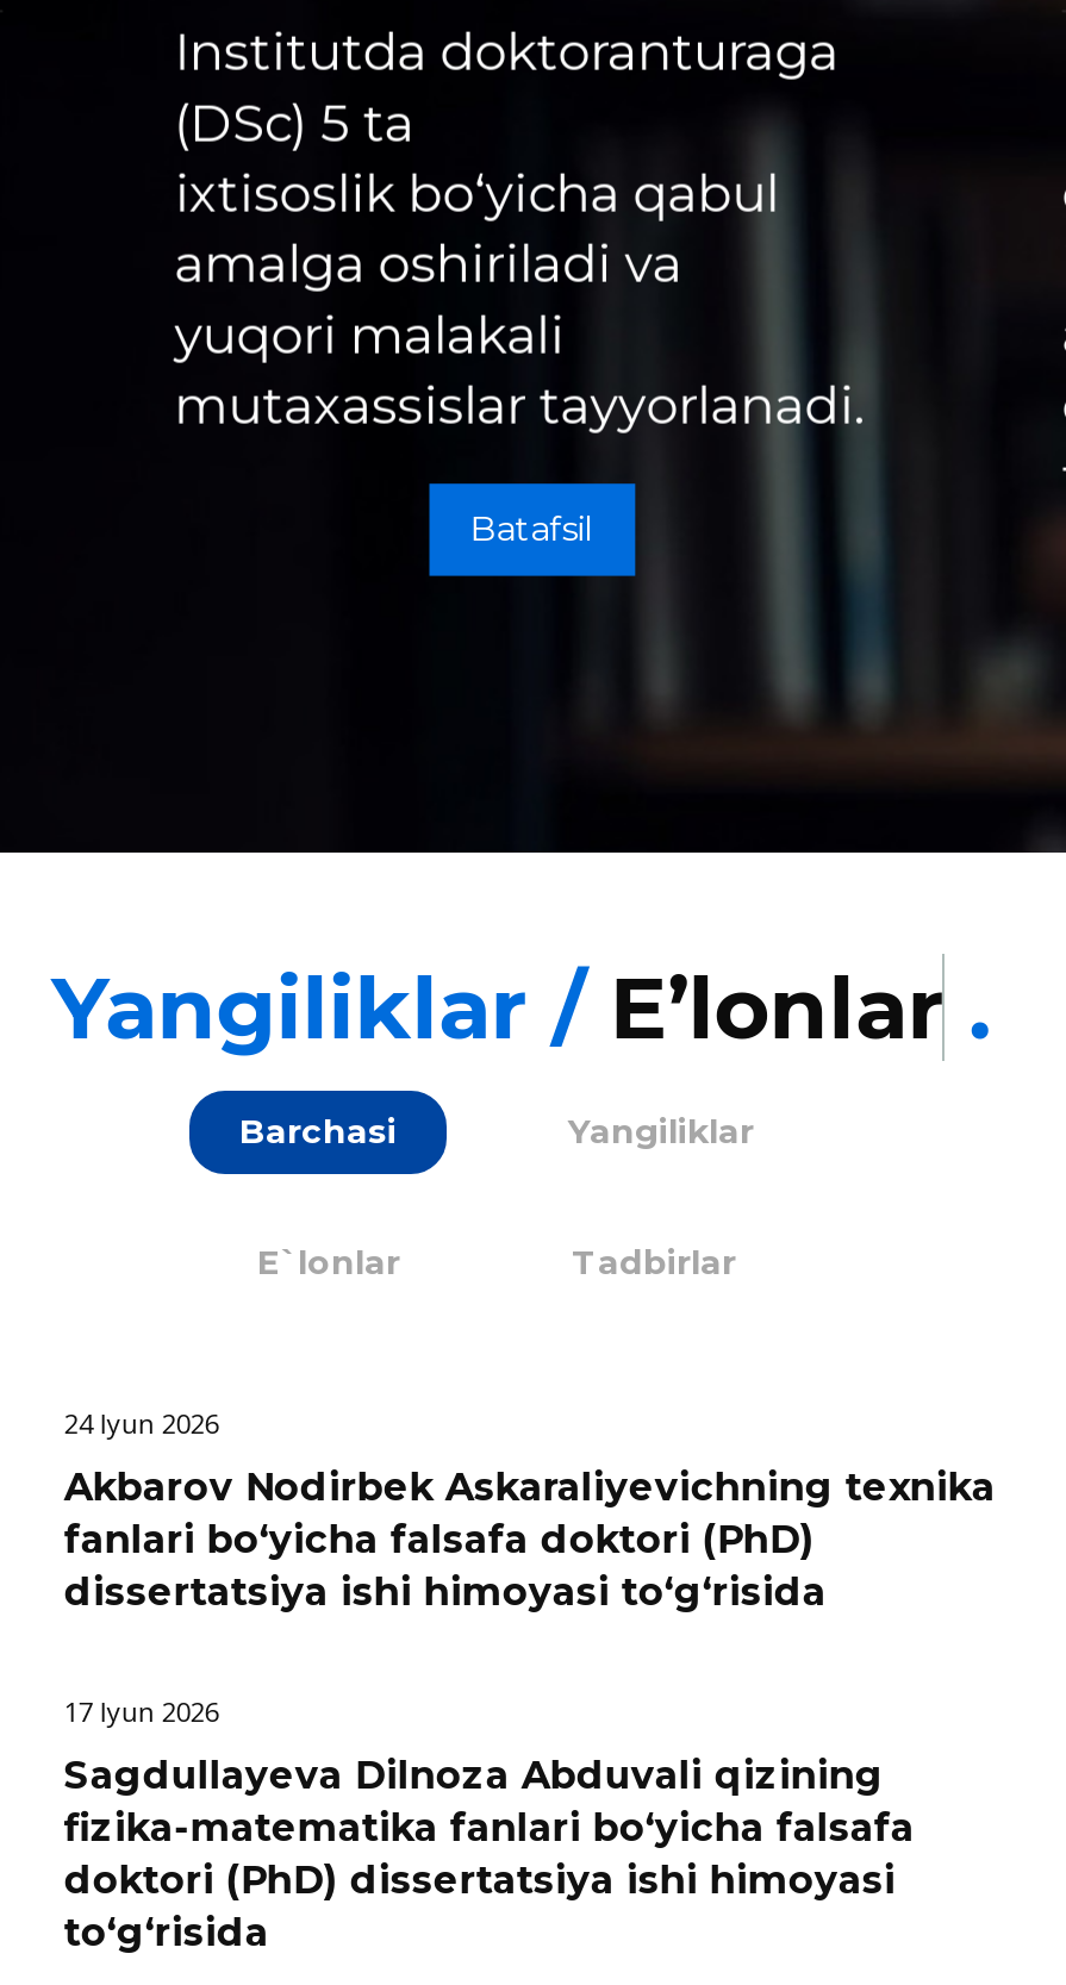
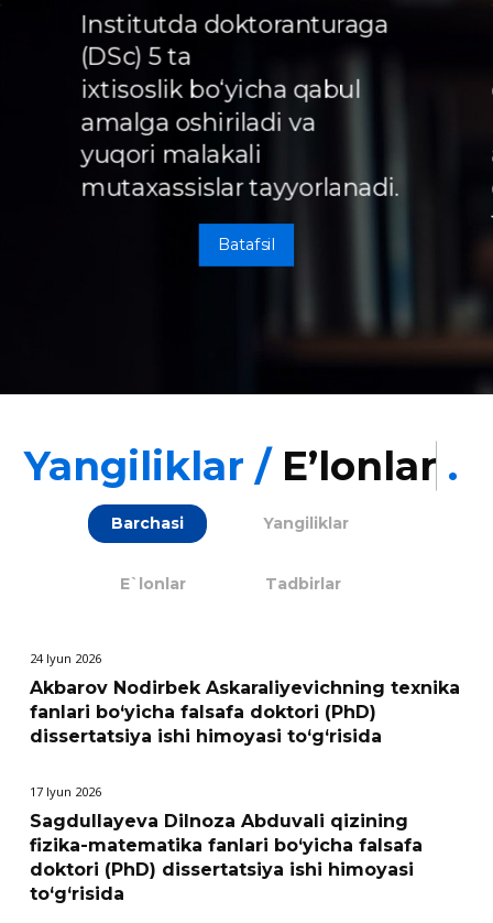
[52,955,874,1060] Yangiliklar / E’lon . -> [25,442,458,490] Yangiliklar / E’lonlar .

